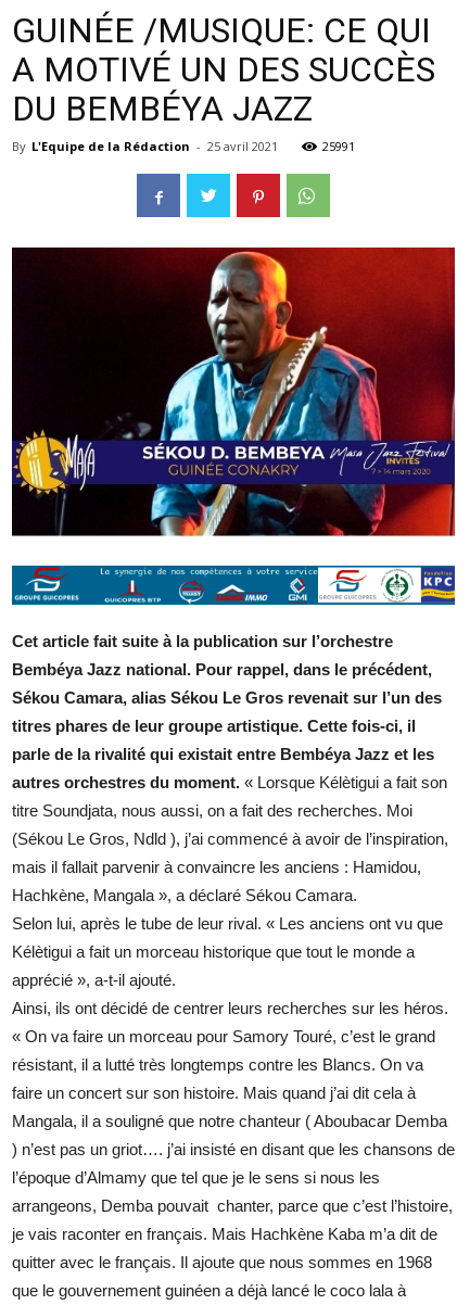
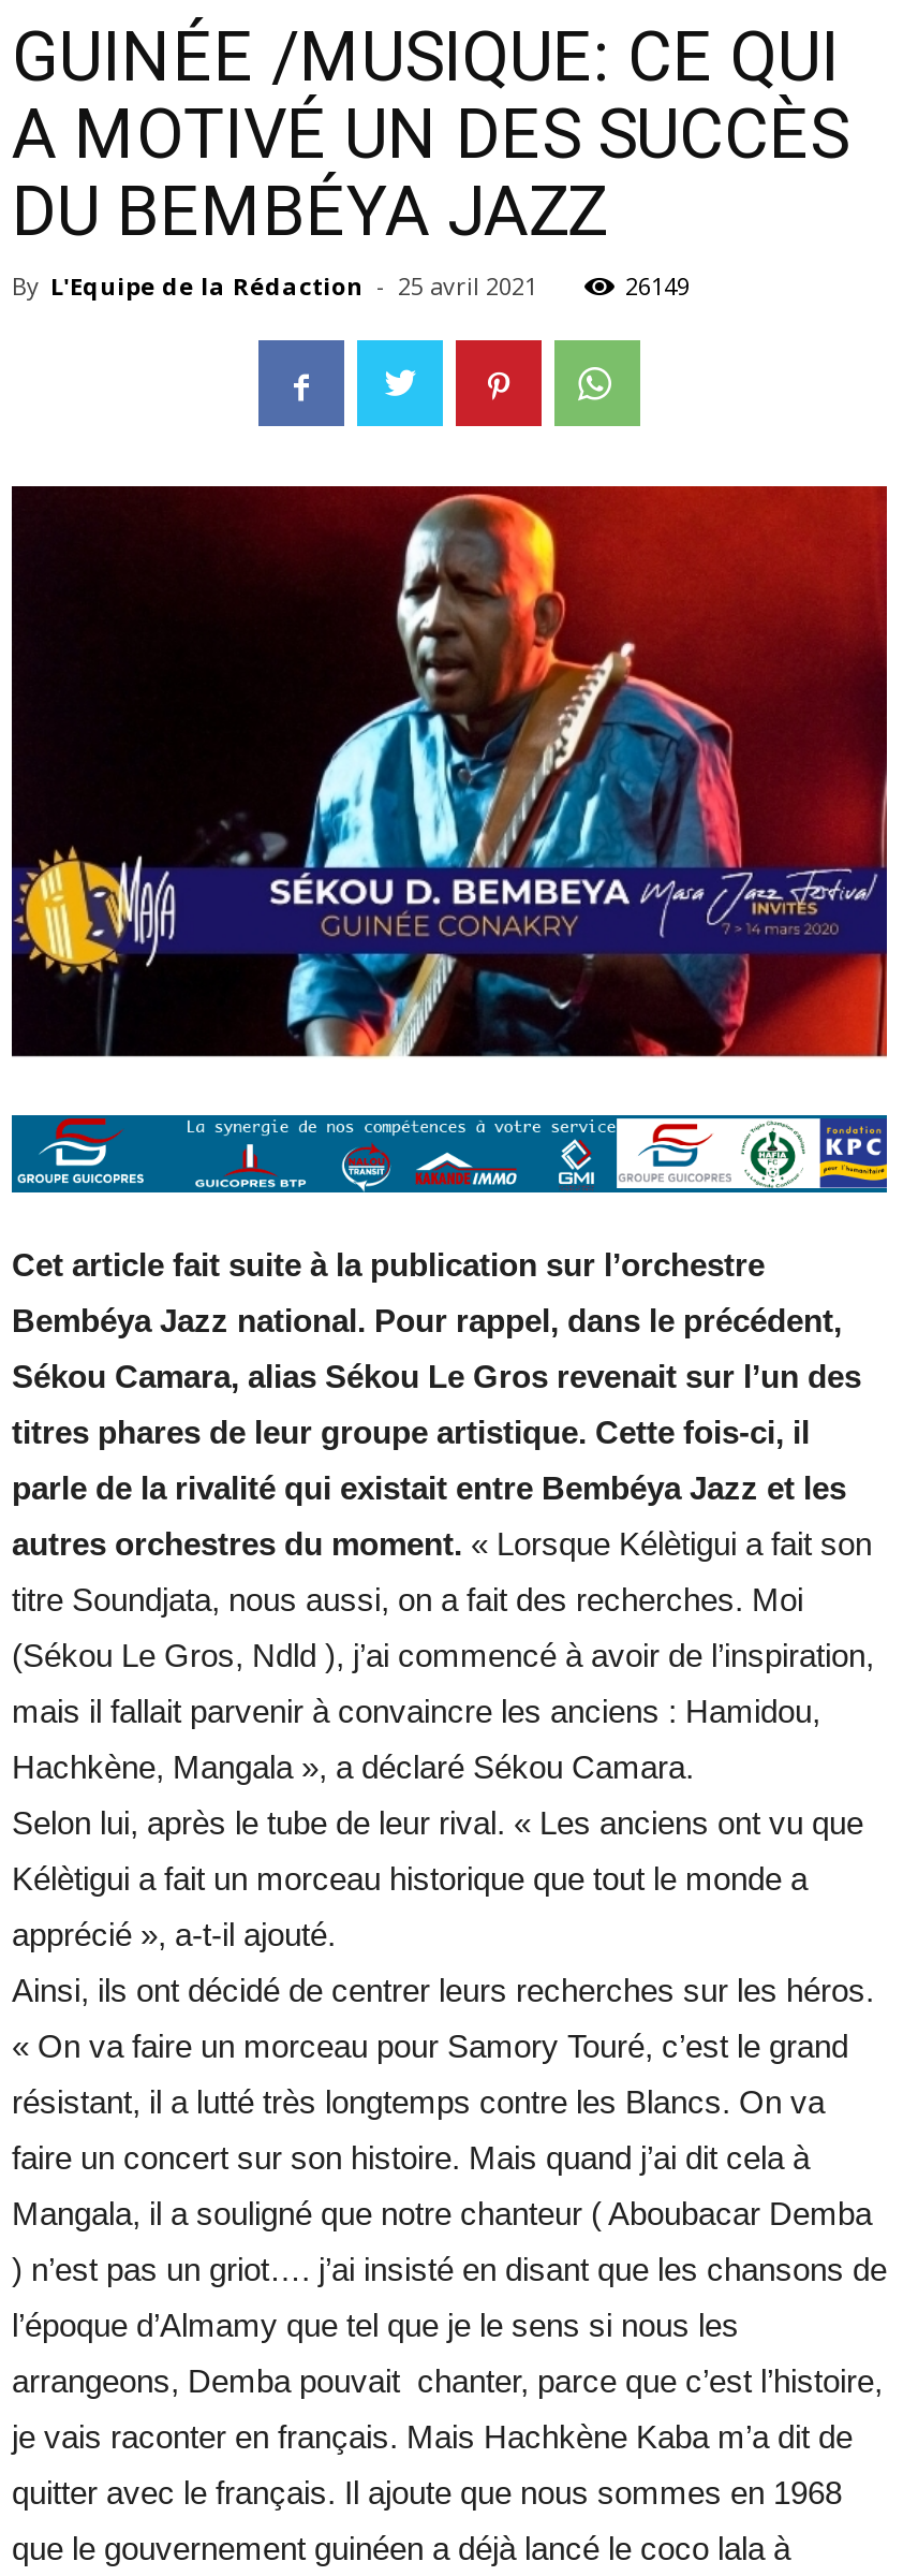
[322,138,355,154] 25991 -> [625,269,690,302] 26149

